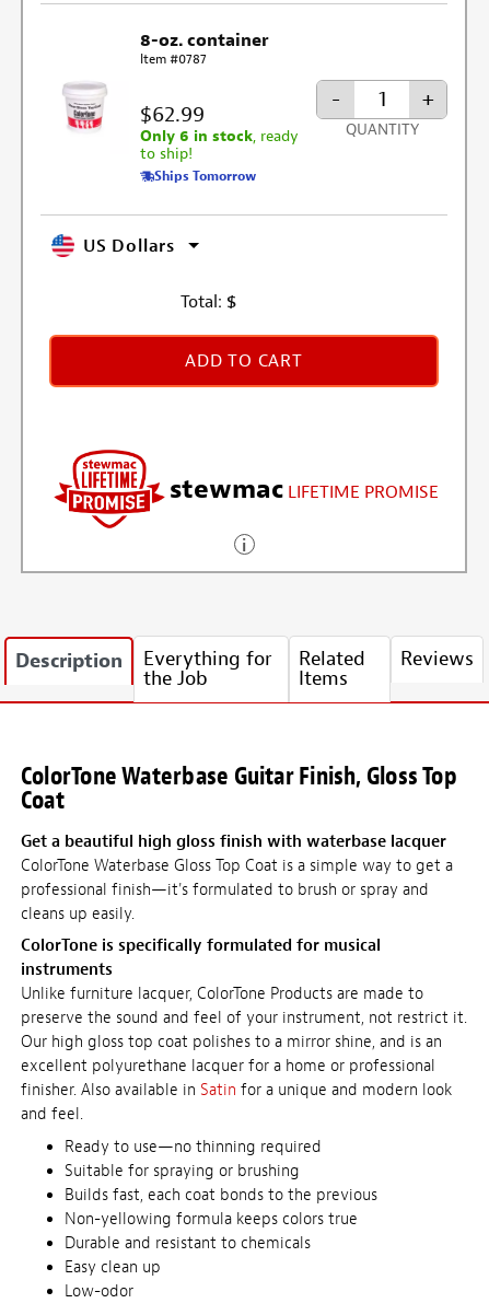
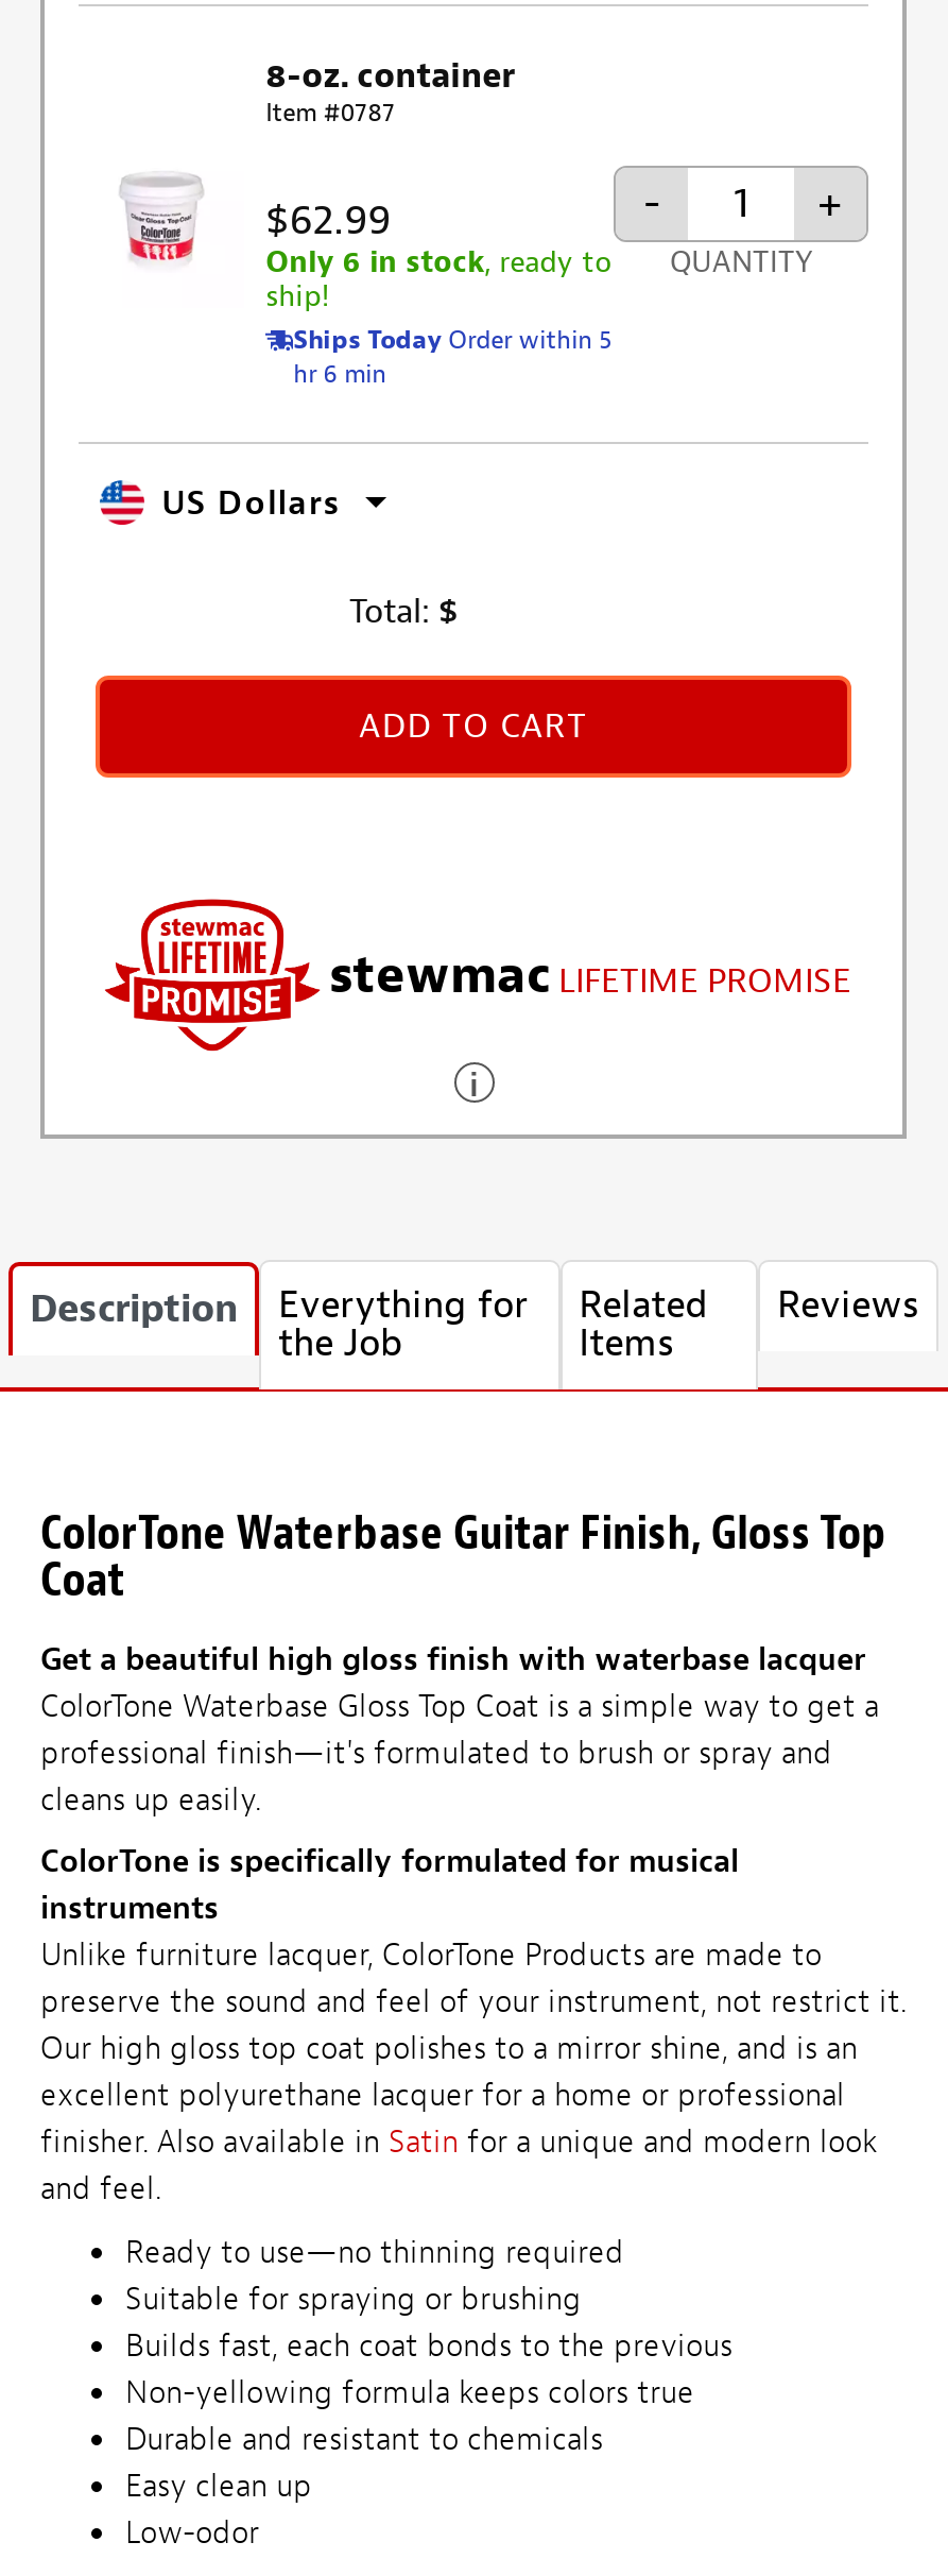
[141,127,299,185] Only 6 in stock, ready | to ship! | Ships Tomorrow -> [266,245,612,392] Only 6 in stock, ready to | ship! | Ships Today Order within 5 | hr 6 min

